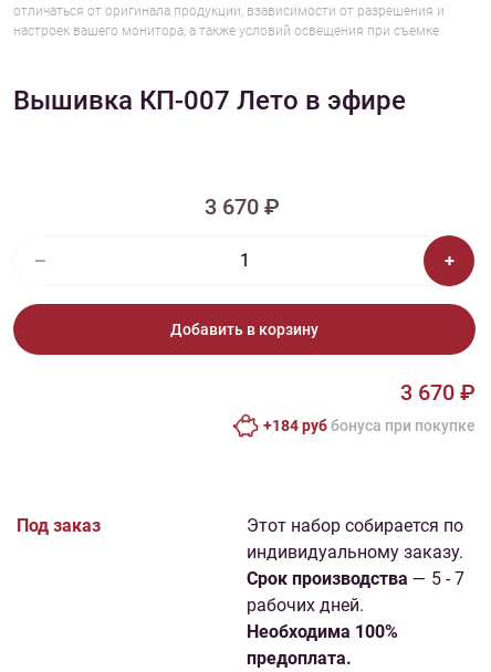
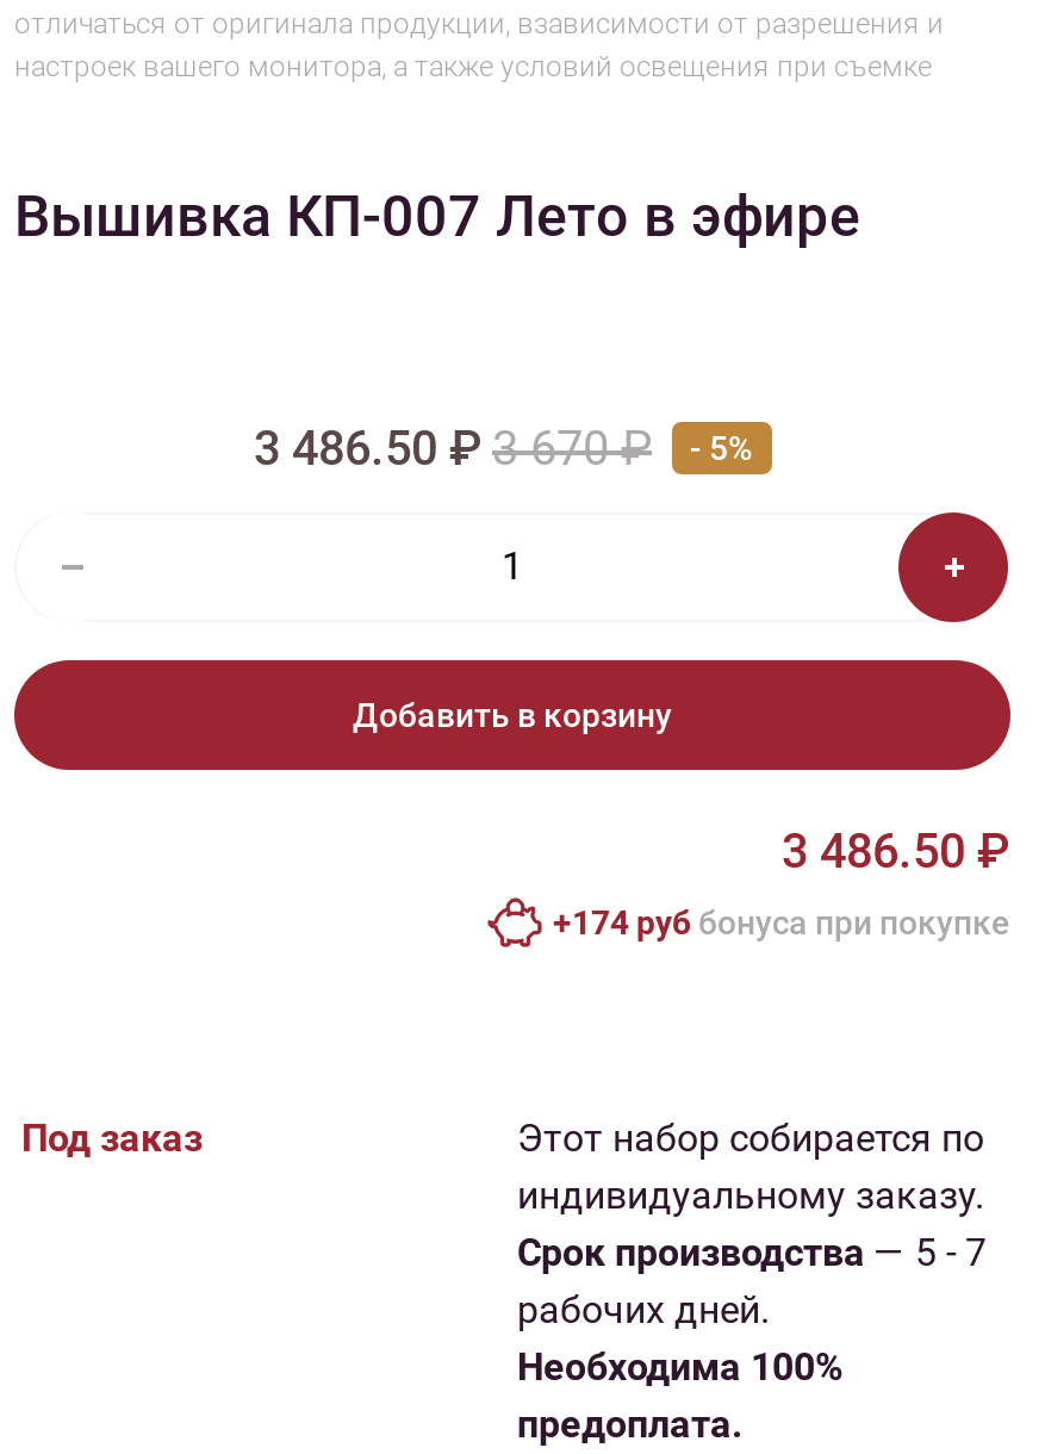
[205,193,280,220] 3 670 ₽ -> [254,420,752,477] 3 486.50 ₽ 3 670 ₽ | - 5%
[400,379,476,406] 3 670 ₽ -> [782,822,1010,880] 3 486.50 ₽
[263,417,476,434] +184 руб бонусa при покупке -> [553,903,1010,942] +174 руб бонусa при покупке

